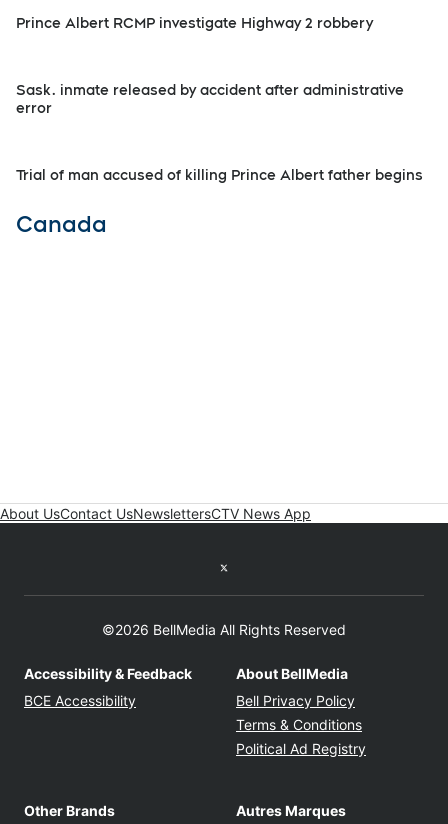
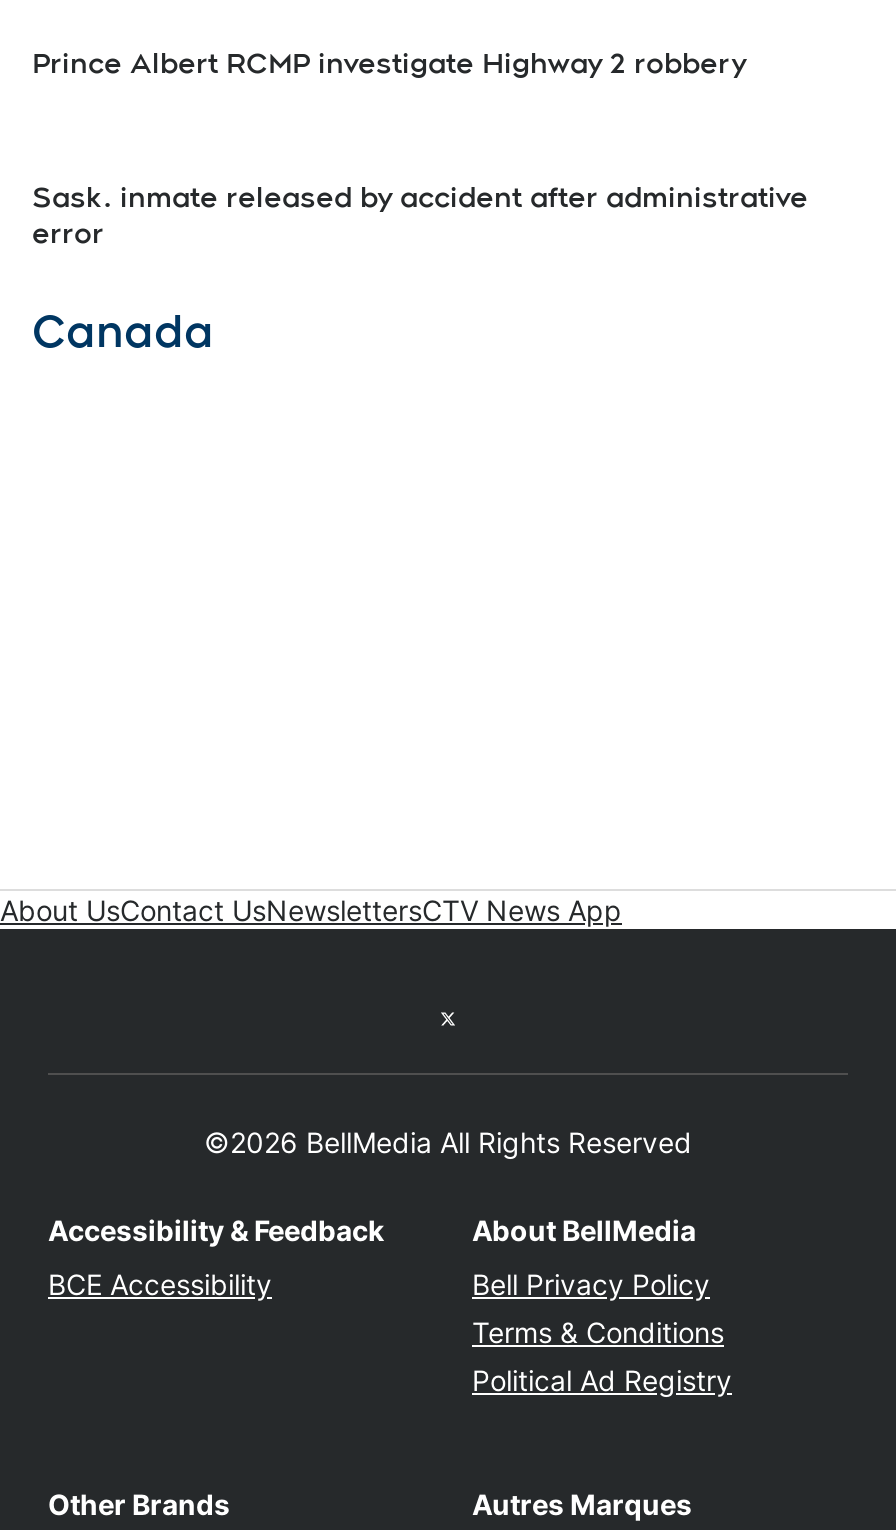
[16,167,423,183] Trial of man accused of killing Prince Albert father begins -> none

